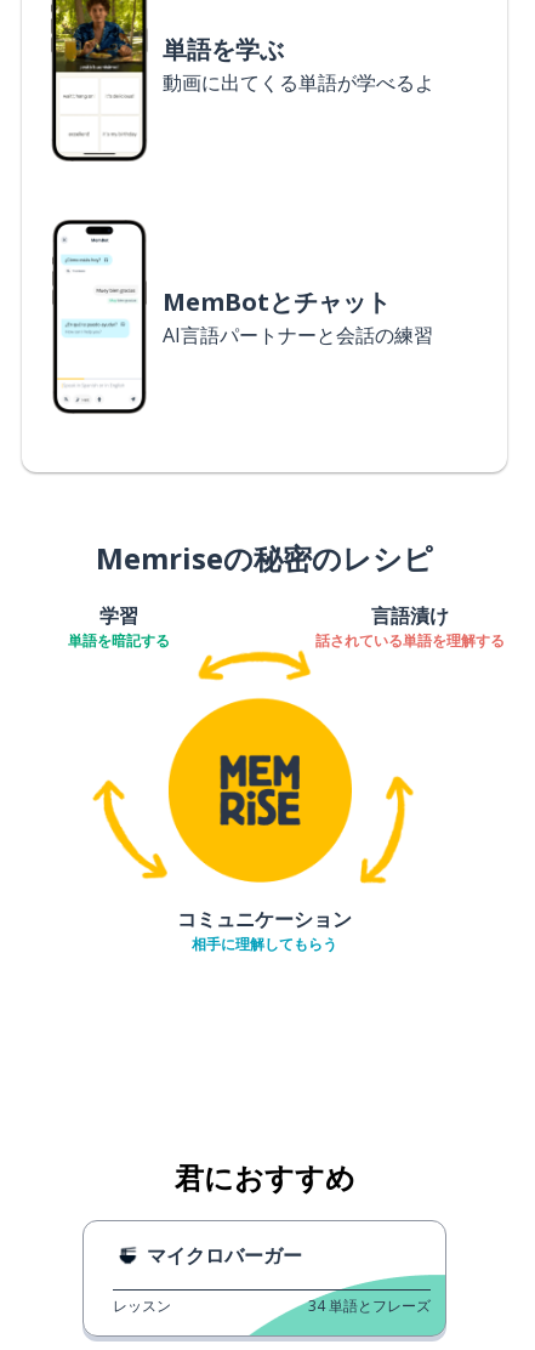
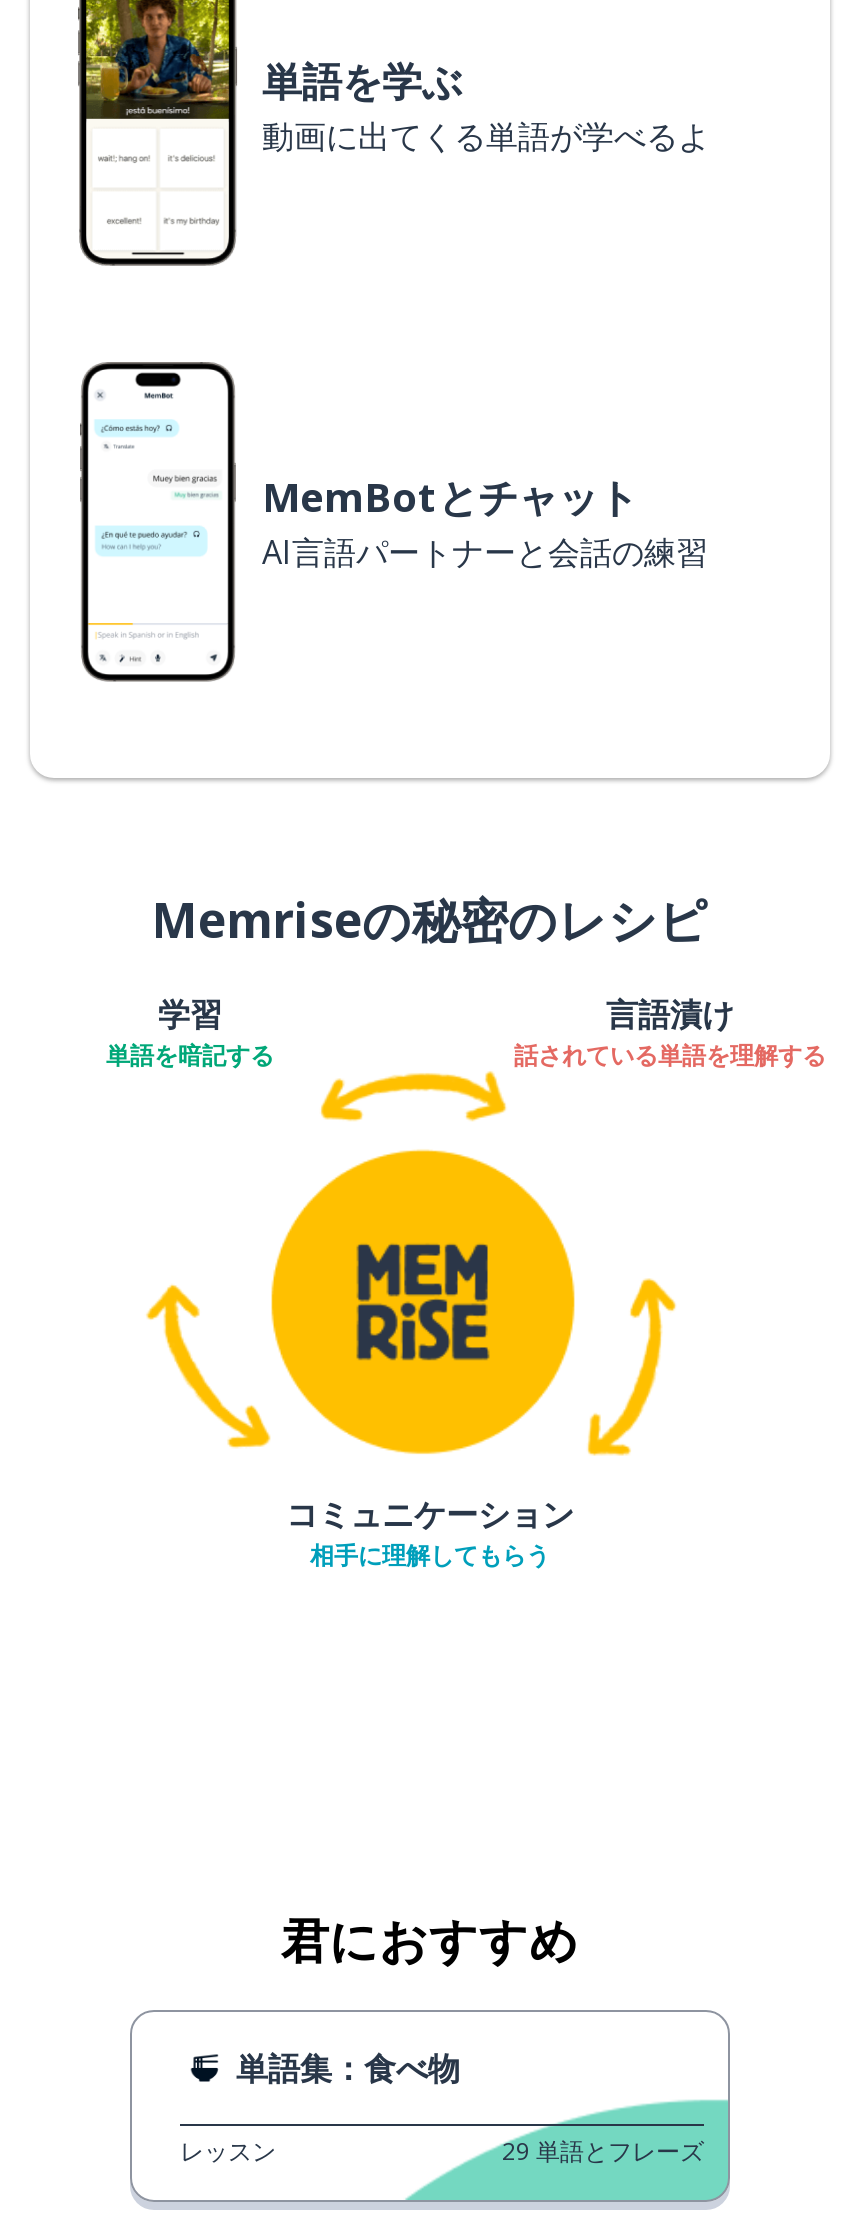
[147,1242,302,1268] マイクロバーガー -> [236,2046,460,2090] 単語集：食べ物
[308,1295,431,1316] 34 単語とフレーズ -> [502,2134,704,2168] 29 単語とフレーズ

